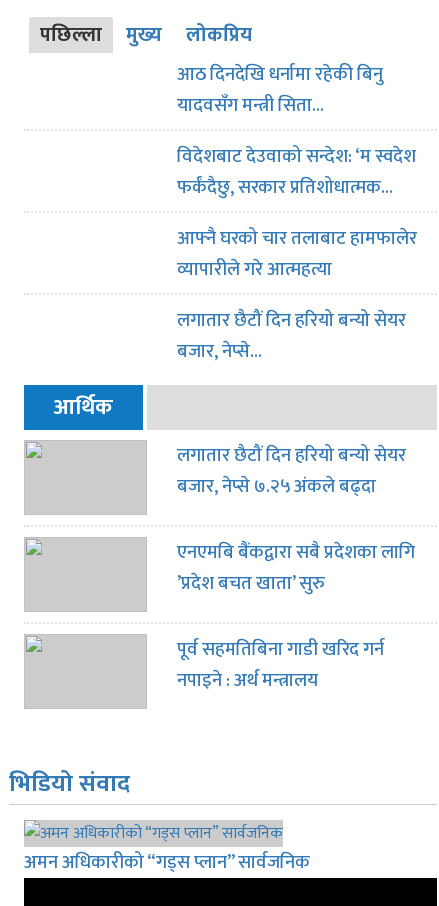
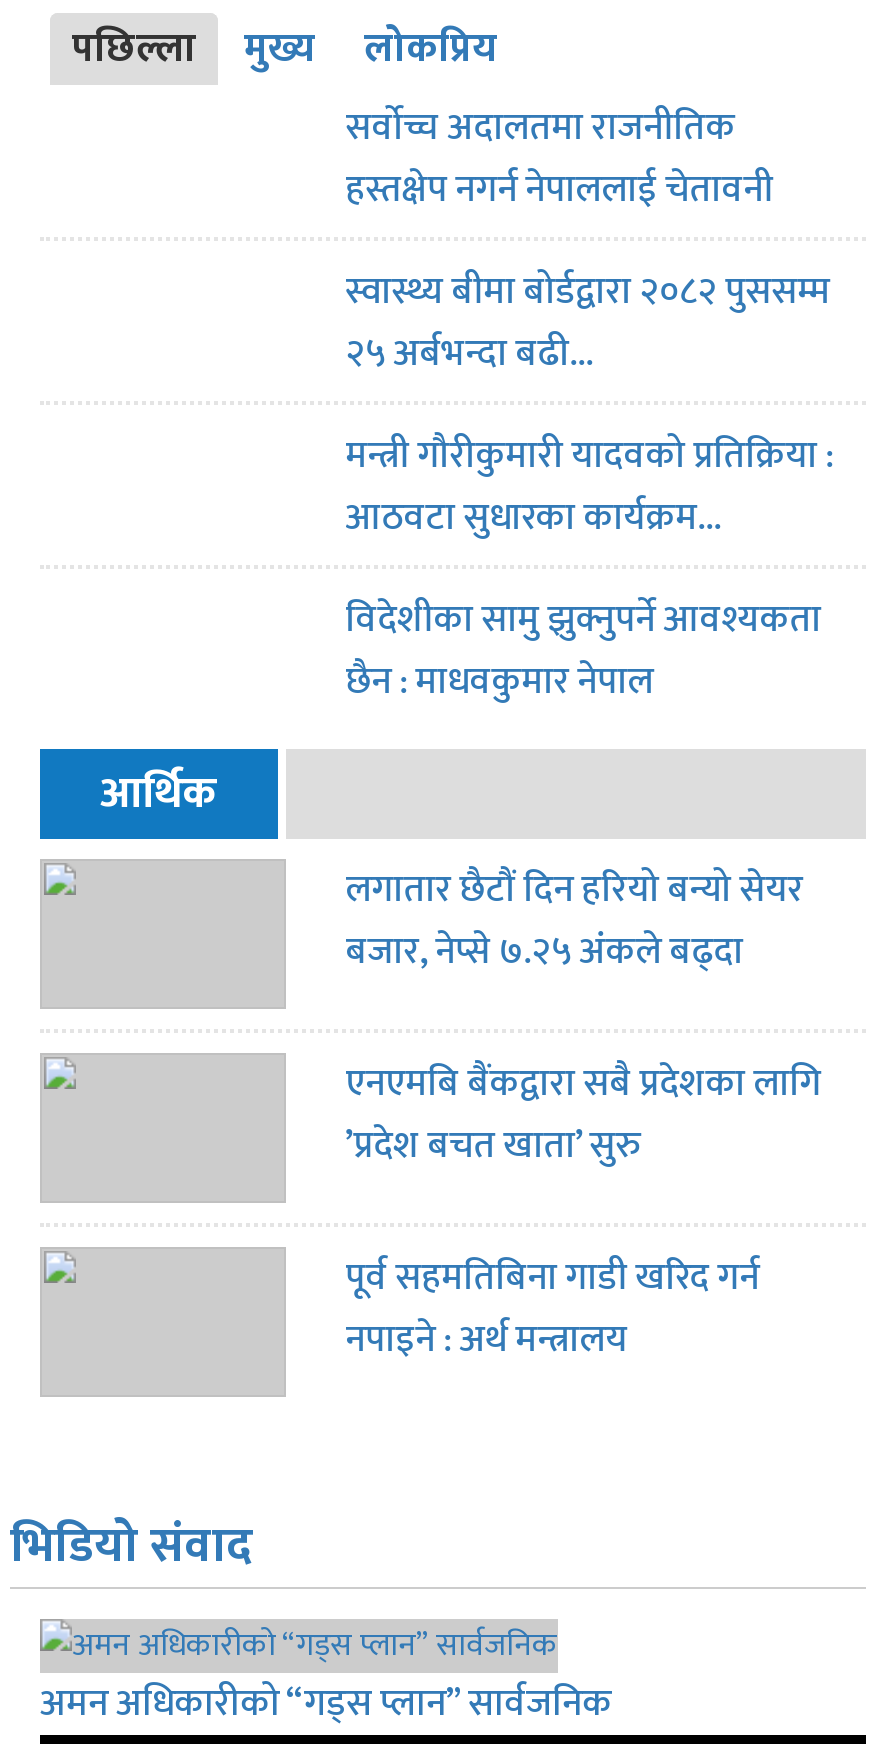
[177,59,383,121] आठ दिनदेखि धर्नामा रहेकी बिनु | यादवसँग मन्त्री सिता… -> [345,97,773,221] सर्वोच्च अदालतमा राजनीतिक | हस्तक्षेप नगर्न नेपाललाई चेतावनी
[177,141,416,203] विदेशबाट देउवाको सन्देश: ‘म स्वदेश | फर्कंदैछु, सरकार प्रतिशोधात्मक… -> [345,261,829,385] स्वास्थ्य बीमा बोर्डद्वारा २०८२ पुससम्म | २५ अर्बभन्दा बढी…
[177,223,417,285] आफ्नै घरको चार तलाबाट हामफालेर | व्यापारीले गरे आत्महत्या -> [345,425,833,549] मन्त्री गौरीकुमारी यादवको प्रतिक्रिया : | आठवटा सुधारका कार्यक्रम…
[177,305,406,367] लगातार छैटौं दिन हरियो बन्यो सेयर | बजार, नेप्से… -> [345,589,821,713] विदेशीका सामु झुक्नुपर्ने आवश्यकता | छैन : माधवकुमार नेपाल

